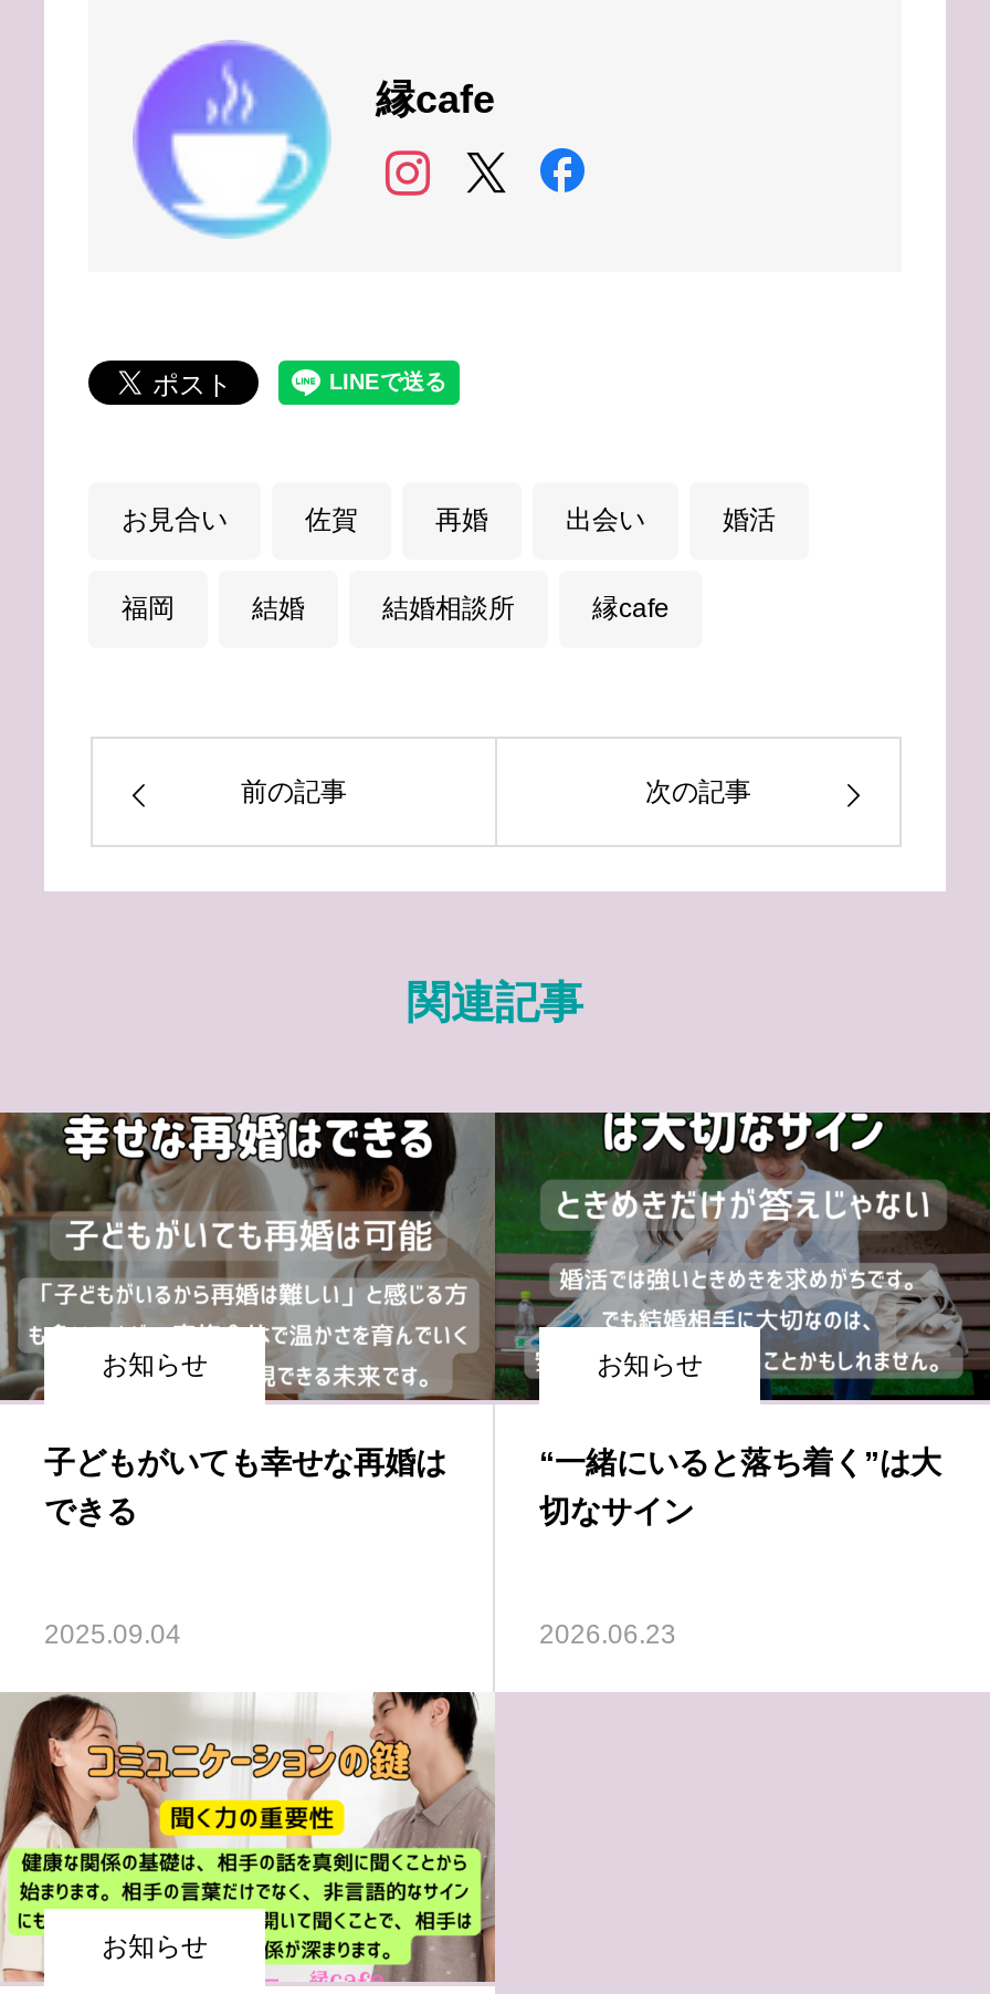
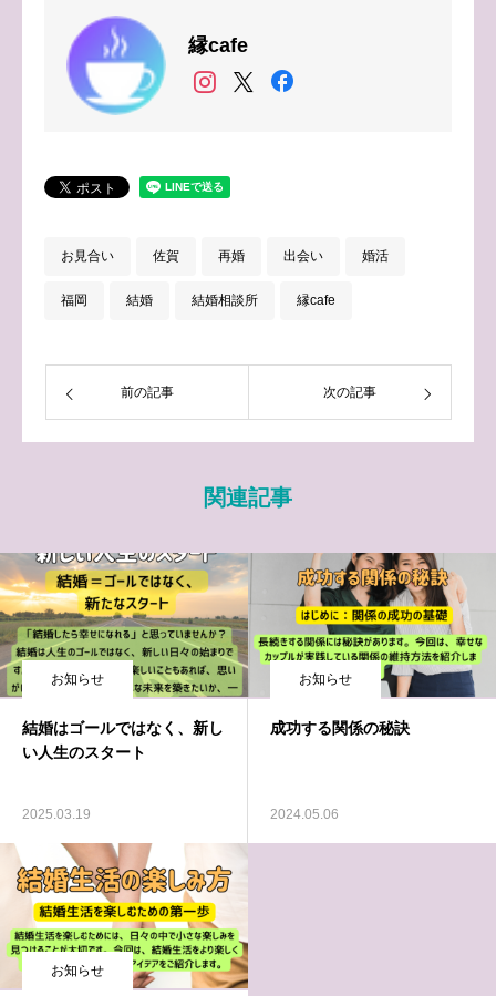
[7,1110,983,1530] [image] | 子どもがいても幸せな再婚は | できる -> [3,552,493,762] [image] | 結婚はゴールではなく、新し | い人生のスタート
[539,1445,941,1530] “一緒にいると落ち着く”は大 | 切なサイン -> [270,720,410,737] 成功する関係の秘訣
[44,1620,181,1651] 2025.09.04 -> [22,807,91,823] 2025.03.19
[539,1620,676,1651] 2026.06.23 -> [270,807,339,823] 2024.05.06
[7,1690,495,1984] [image] -> [3,843,248,989] [image]

